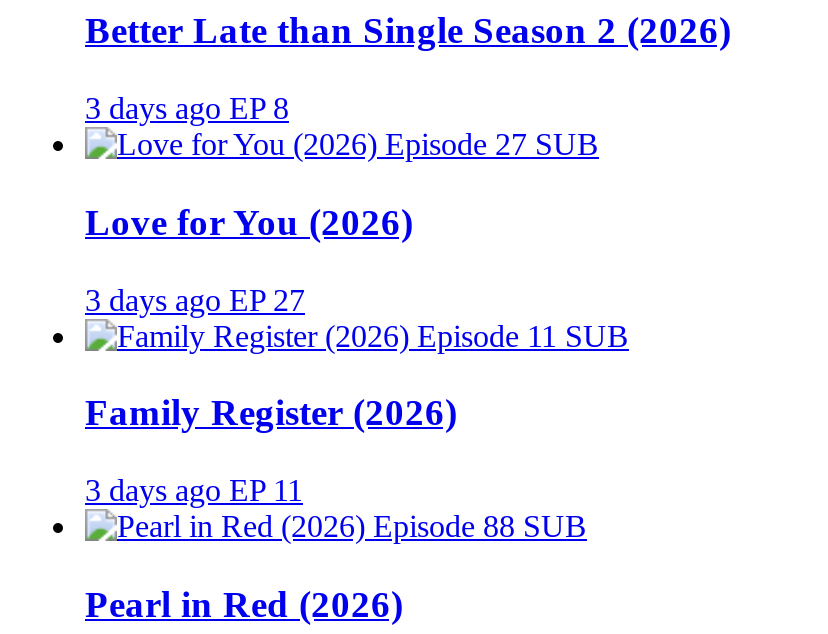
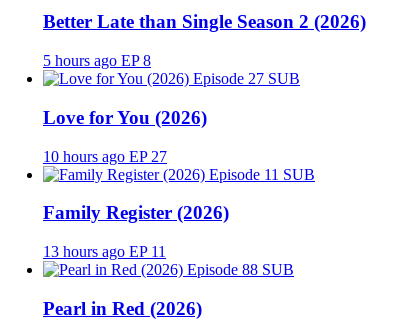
[85,91,289,125] 3 days ago EP 8 -> [43,52,151,69] 5 hours ago EP 8
[85,282,305,316] 3 days ago EP 27 -> [43,148,167,165] 10 hours ago EP 27
[85,473,303,507] 3 days ago EP 11 -> [43,243,166,260] 13 hours ago EP 11

